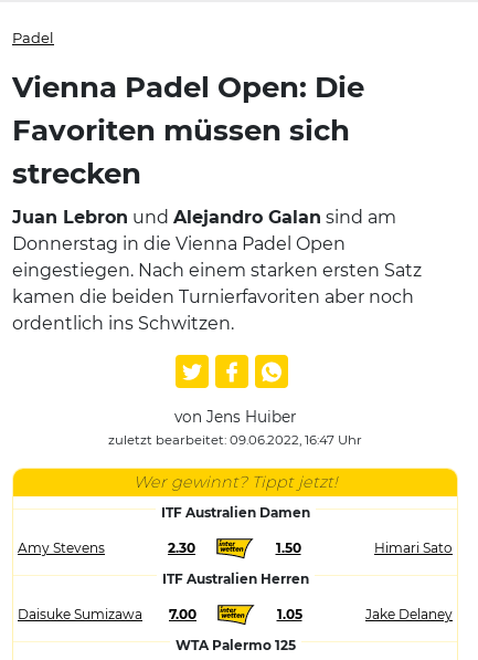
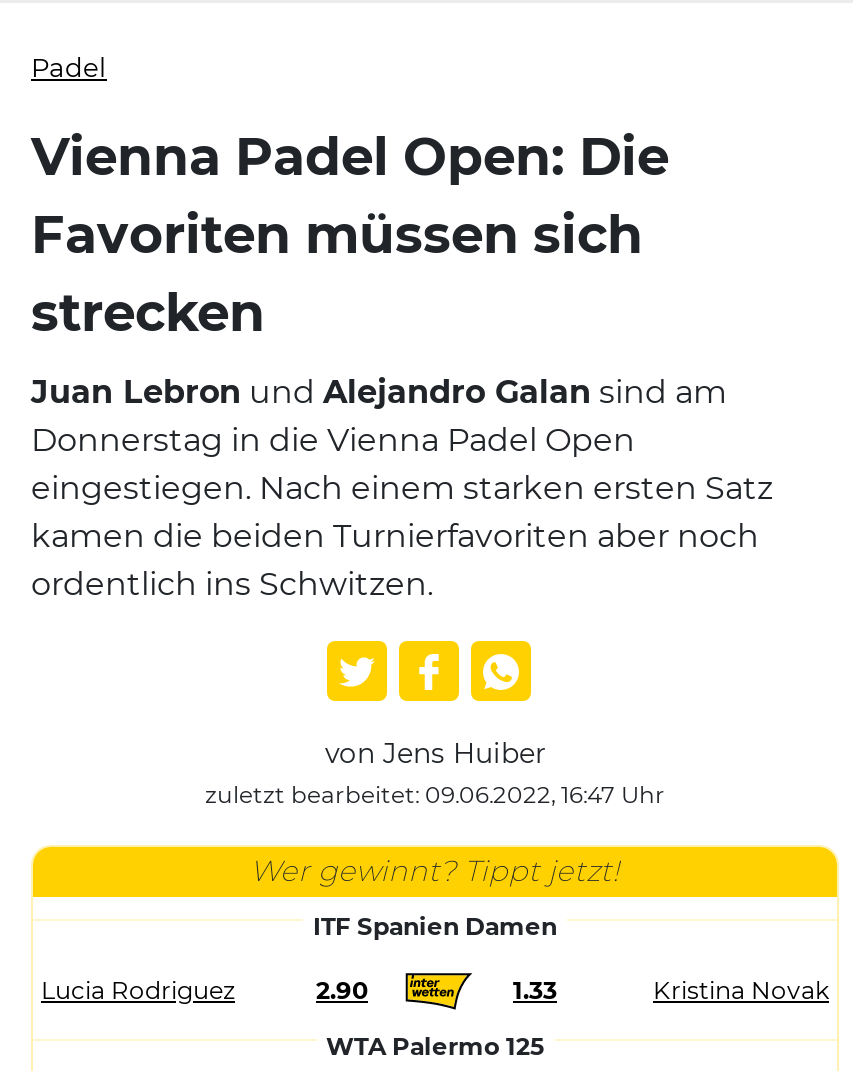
[18,504,453,622] ITF Australien Damen | Amy Stevens | 2.30 | 1.50 | Himari Sato | ITF Australien Herren | Daisuke Sumizawa | 7.00 | 1.05 | Jake Delaney -> [41,911,829,1005] ITF Spanien Damen | Lucia Rodriguez | 2.90 | 1.33 | Kristina Novak

